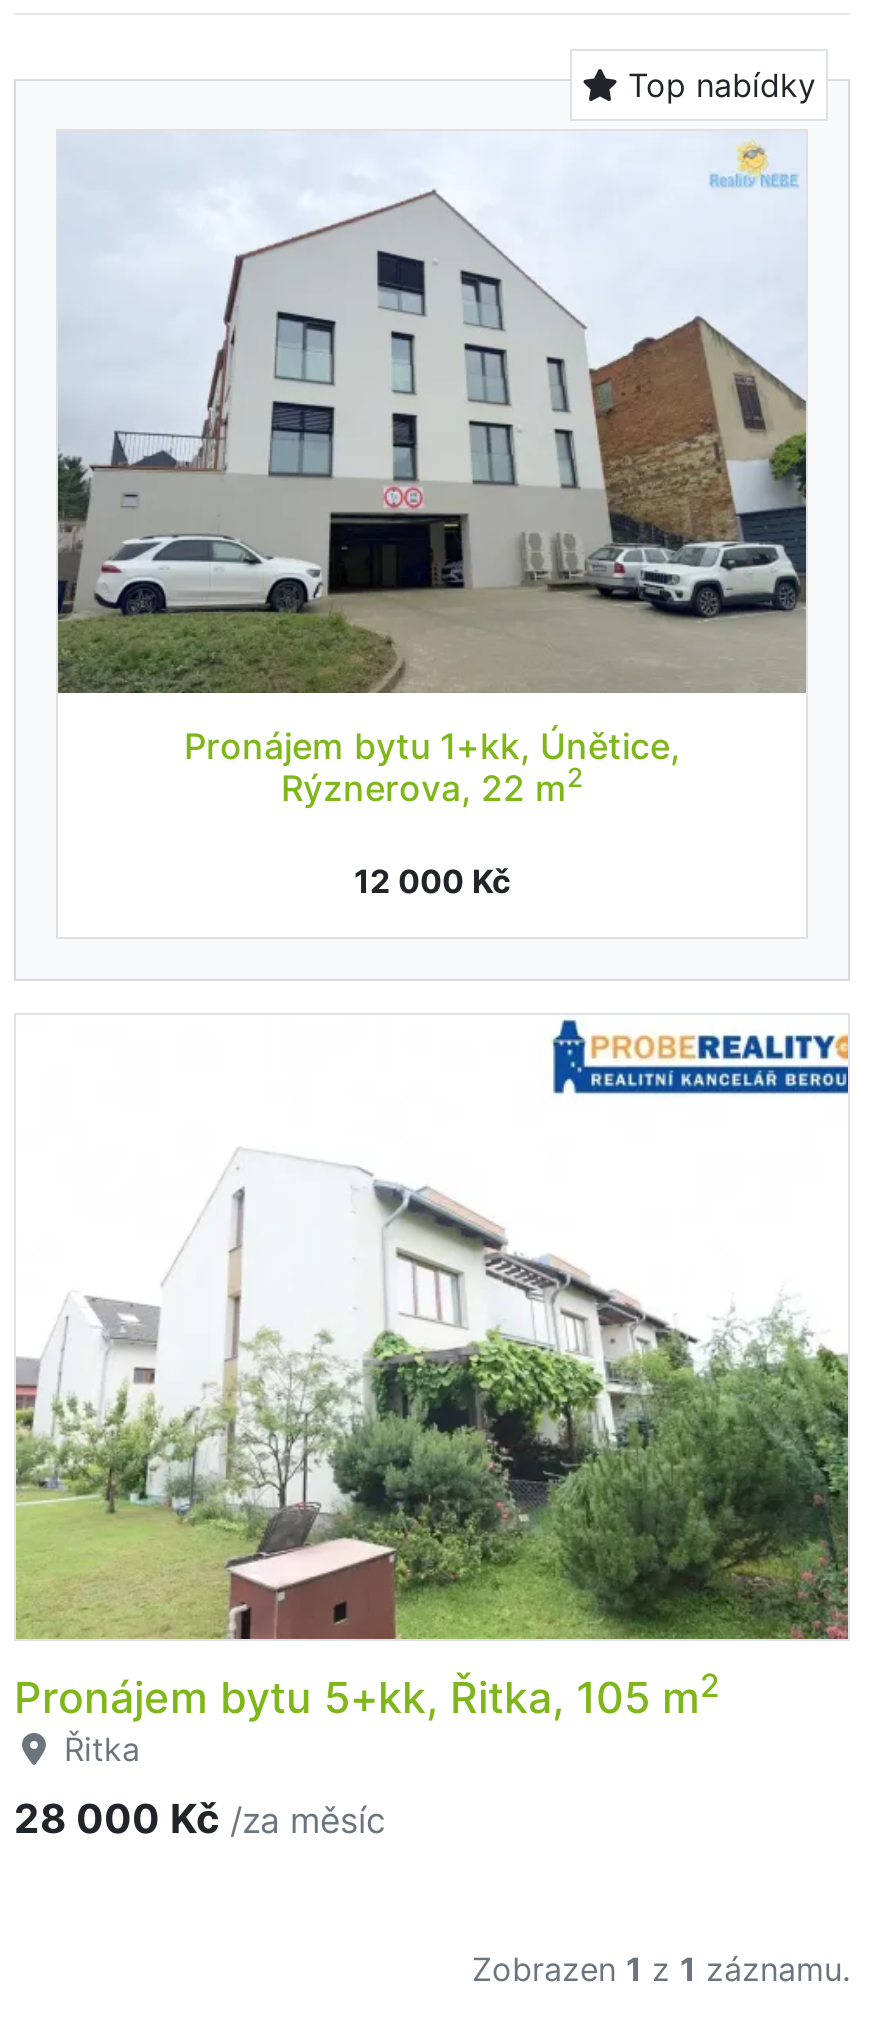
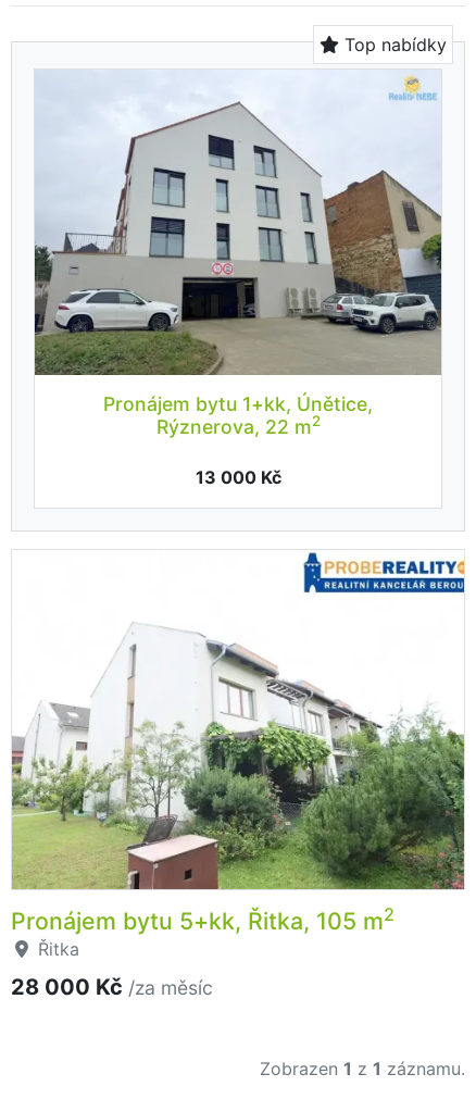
[354,861,510,901] 12 000 Kč -> [195,466,281,488] 13 000 Kč

